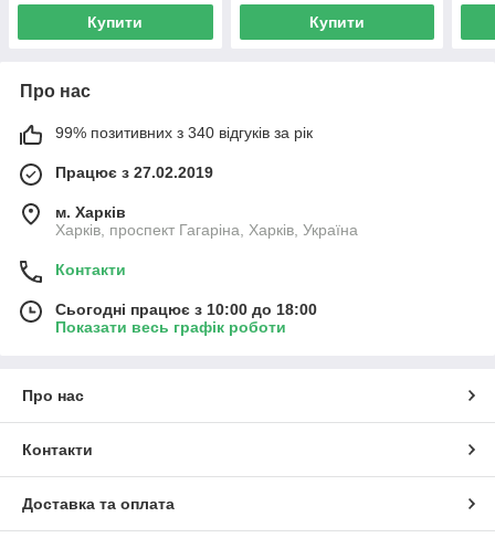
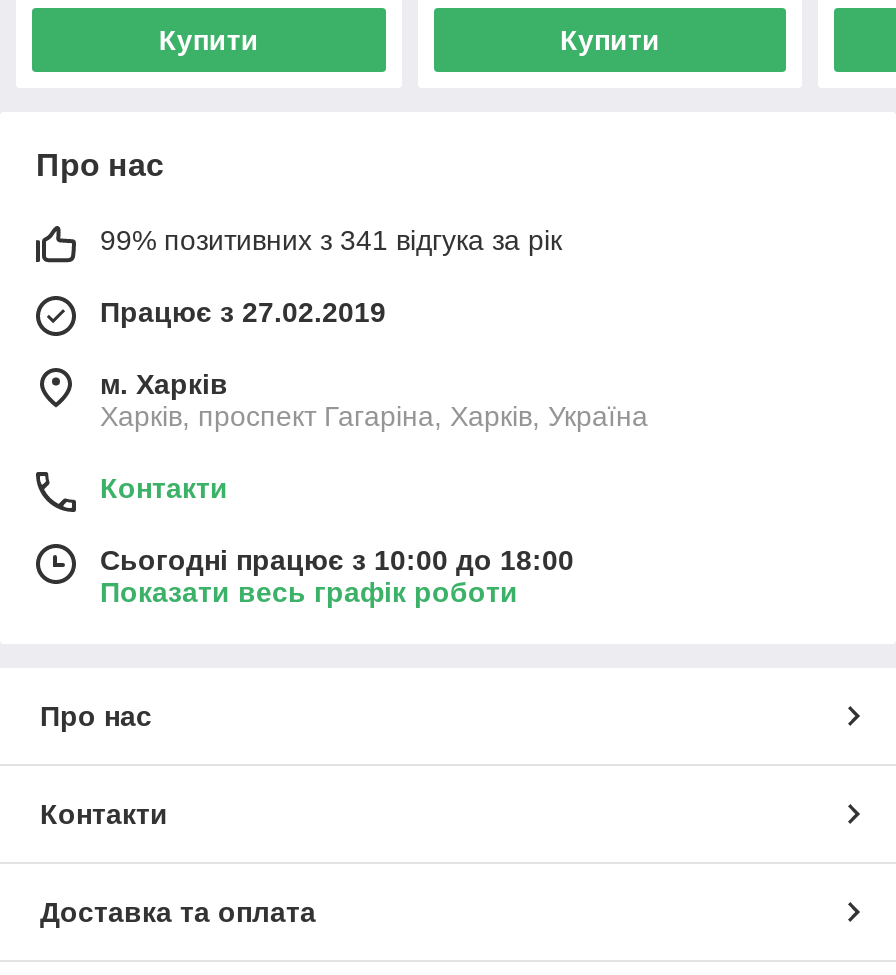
[55,124,313,141] 99% позитивних з 340 відгуків за рік -> [100,224,562,256] 99% позитивних з 341 відгука за рік

